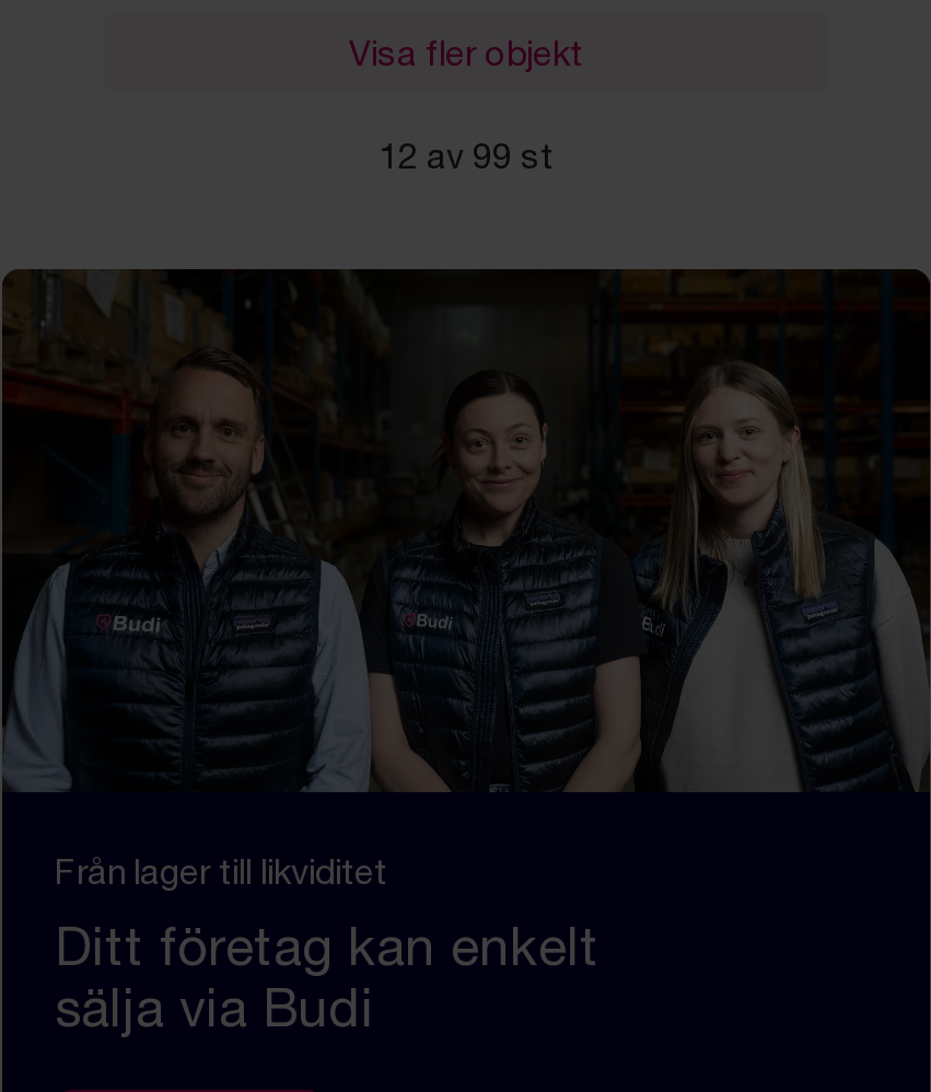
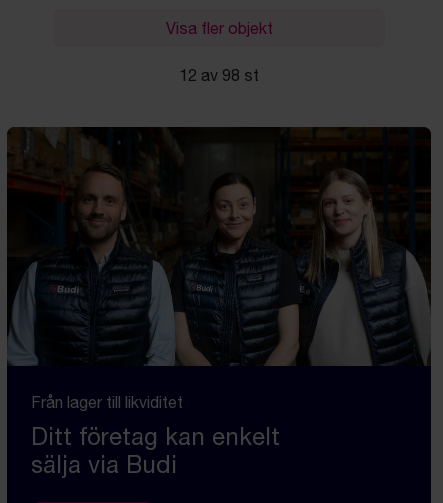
[379,137,554,176] 12 av 99 st -> [179,66,259,84] 12 av 98 st

